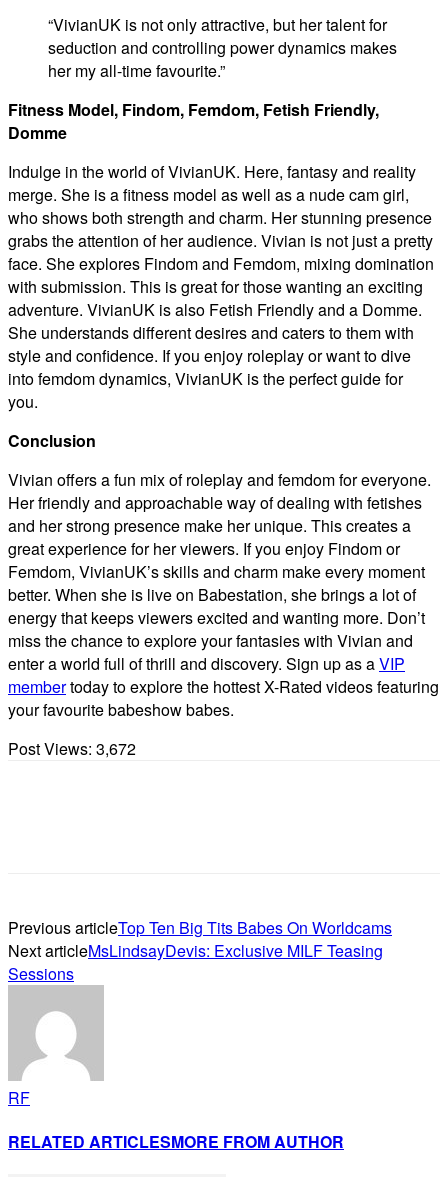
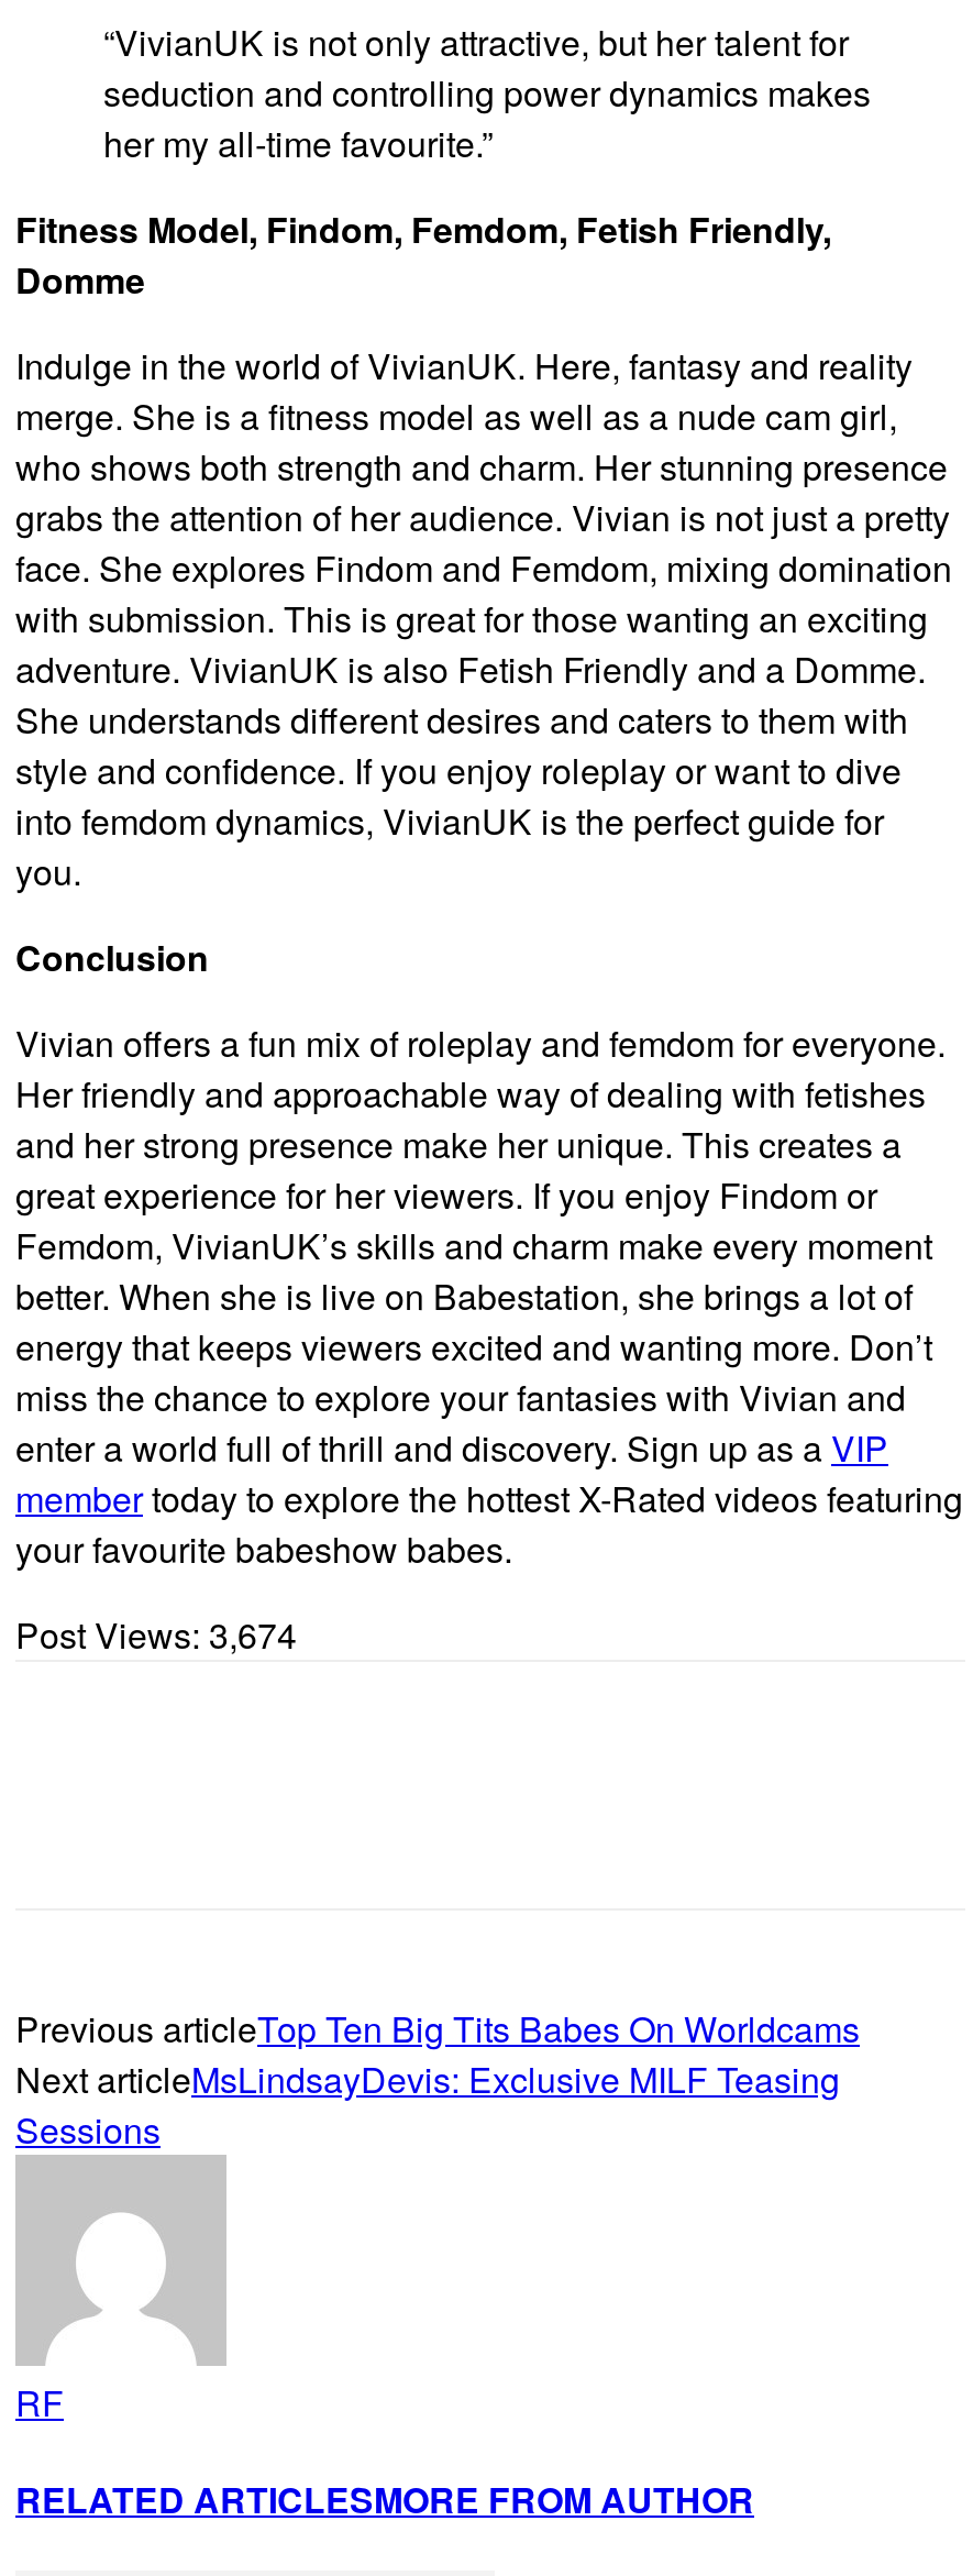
[8,737,136,760] Post Views: 3,672 -> [15,1609,297,1659] Post Views: 3,674

